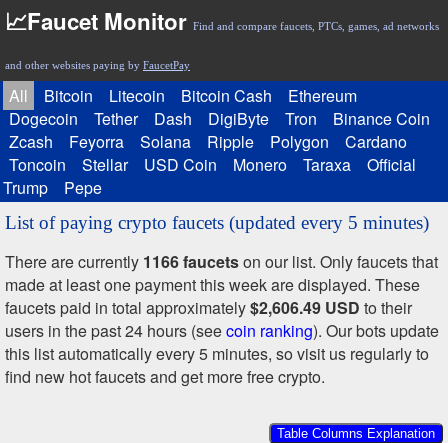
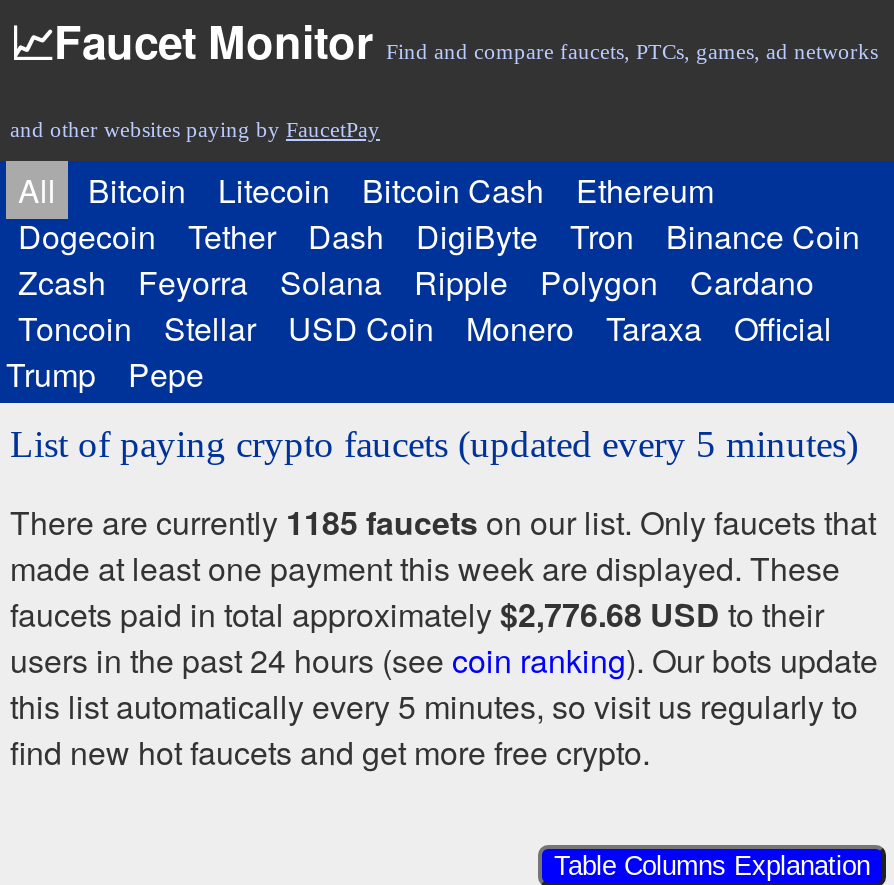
[5,250,438,273] There are currently 1166 faucets on our list. Only faucets that -> [10,499,876,545] There are currently 1185 faucets on our list. Only faucets that
[5,296,412,319] faucets paid in total approximately $2,606.49 USD to their -> [10,591,824,637] faucets paid in total approximately $2,776.68 USD to their

